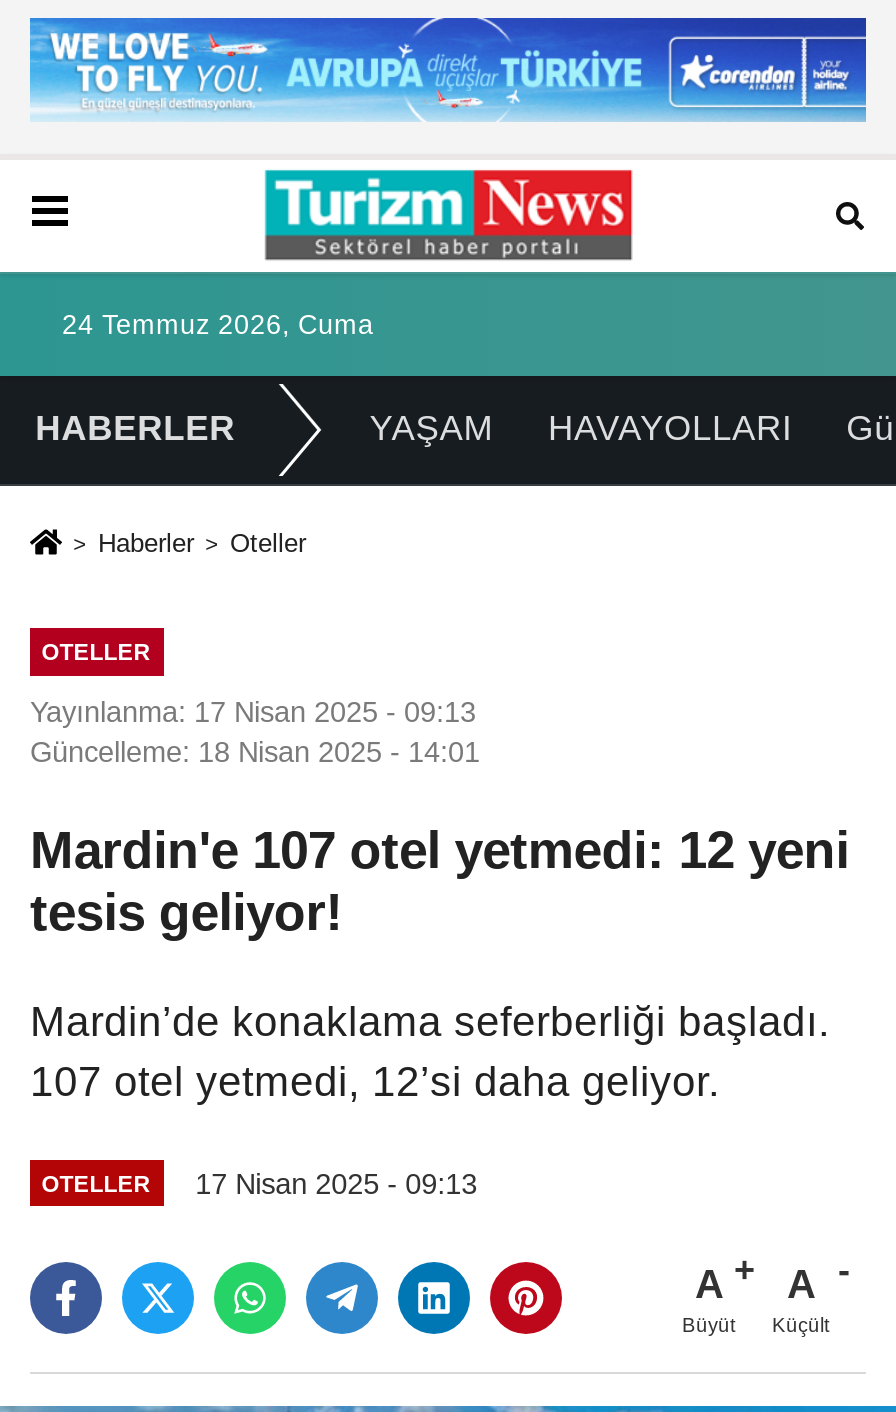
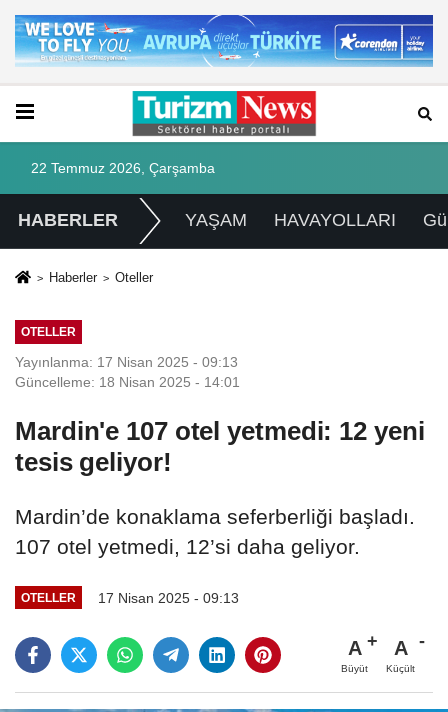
[62,310,374,340] 24 Temmuz 2026, Cuma -> [31,161,215,176] 22 Temmuz 2026, Çarşamba

